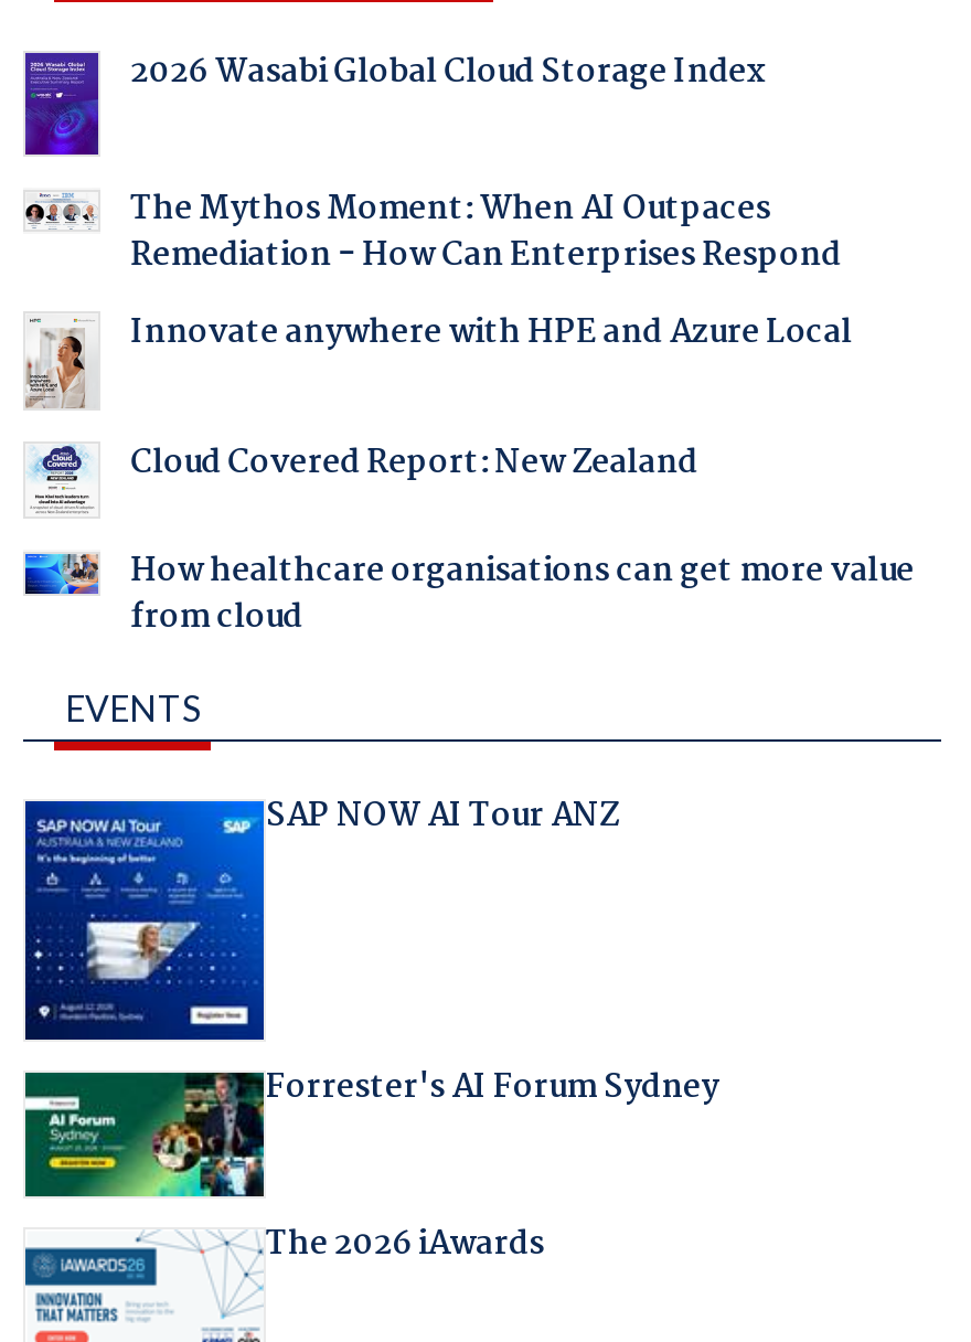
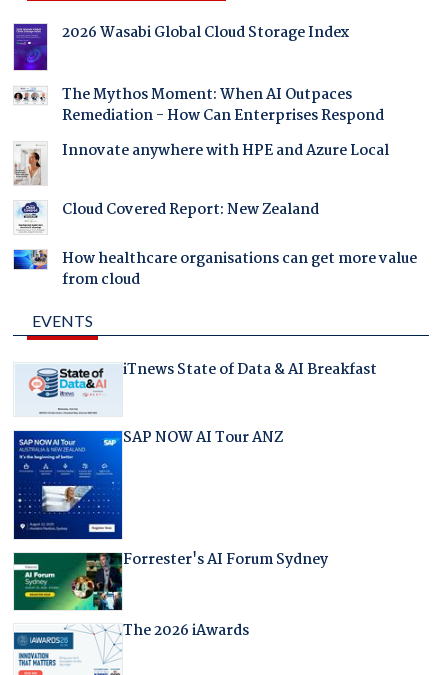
none -> [15,358,377,415] [image] | iTnews State of Data & AI Breakfast

